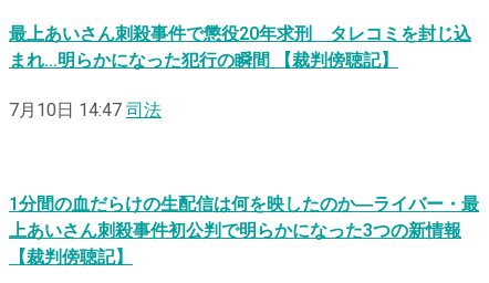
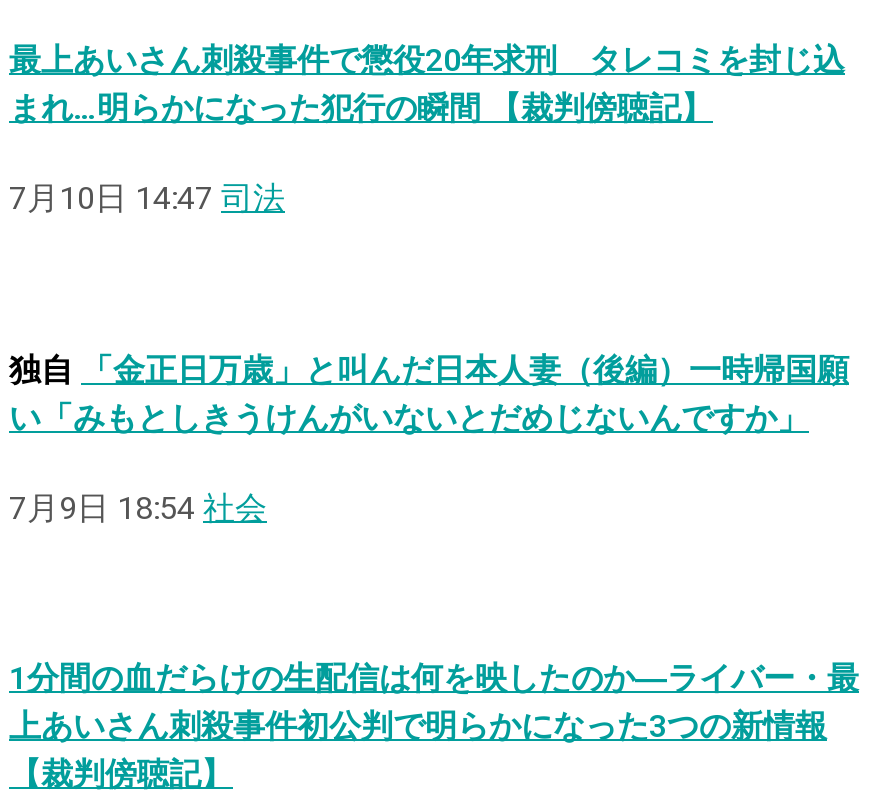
none -> [9,346,849,533] 独自 「金正日万歳」と叫んだ日本人妻（後編）一時帰国願 | い「みもとしきうけんがいないとだめじないんですか」 | 7月9日 18:54 社会

